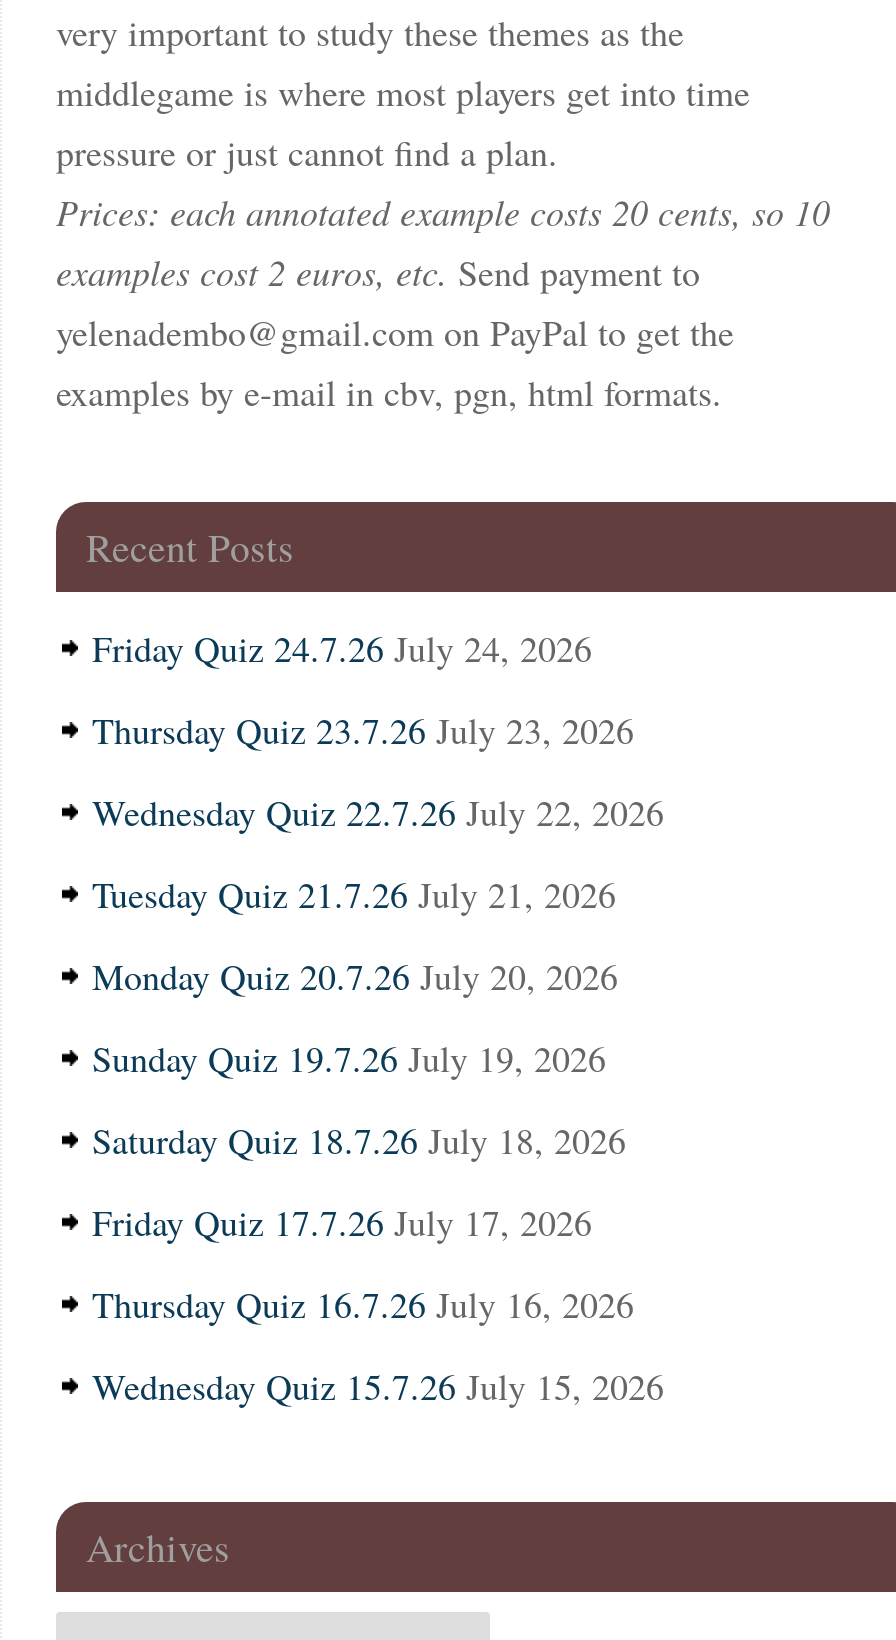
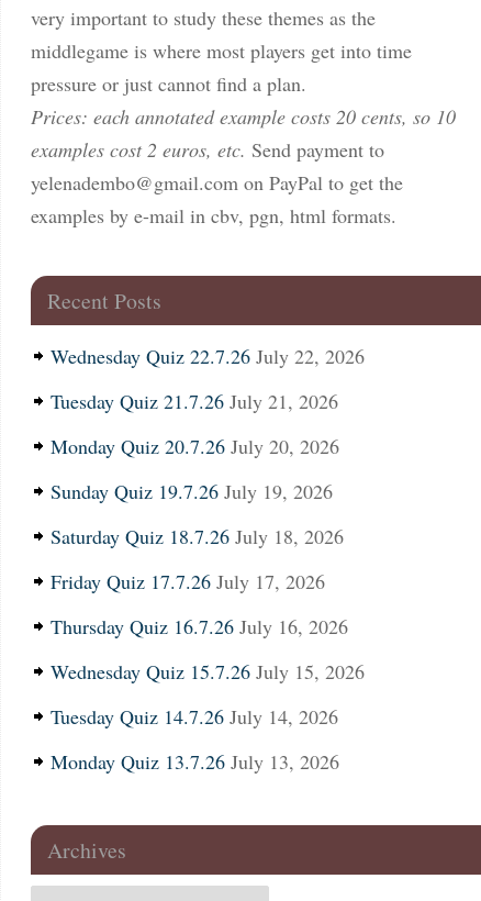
[92,624,634,754] Friday Quiz 24.7.26 July 24, 2026 | Thursday Quiz 23.7.26 July 23, 2026 -> none
moved [92,788,664,1410] -> [51,343,365,685]: Wednesday Quiz 22.7.26 July 22, 2026 | Tuesday Quiz 21.7.26 July 21, 2026 | Monday Quiz 20.7.26 July 20, 2026 | Sunday Quiz 19.7.26 July 19, 2026 | Saturday Quiz 18.7.26 July 18, 2026 | Friday Quiz 17.7.26 July 17, 2026 | Thursday Quiz 16.7.26 July 16, 2026 | Wednesday Quiz 15.7.26 July 15, 2026
none -> [51,703,339,775] Tuesday Quiz 14.7.26 July 14, 2026 | Monday Quiz 13.7.26 July 13, 2026

